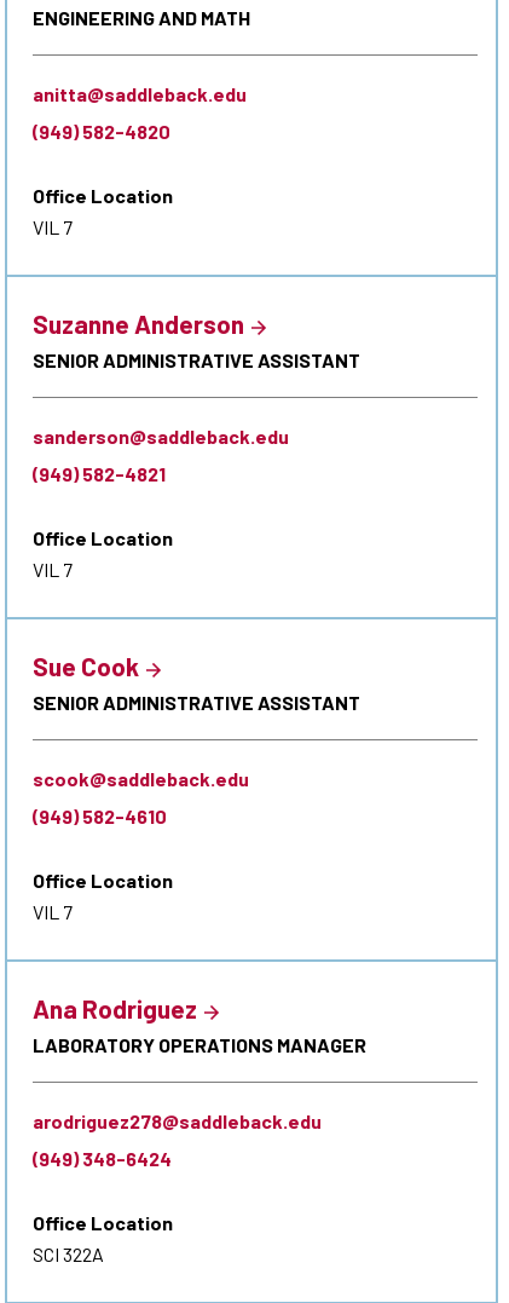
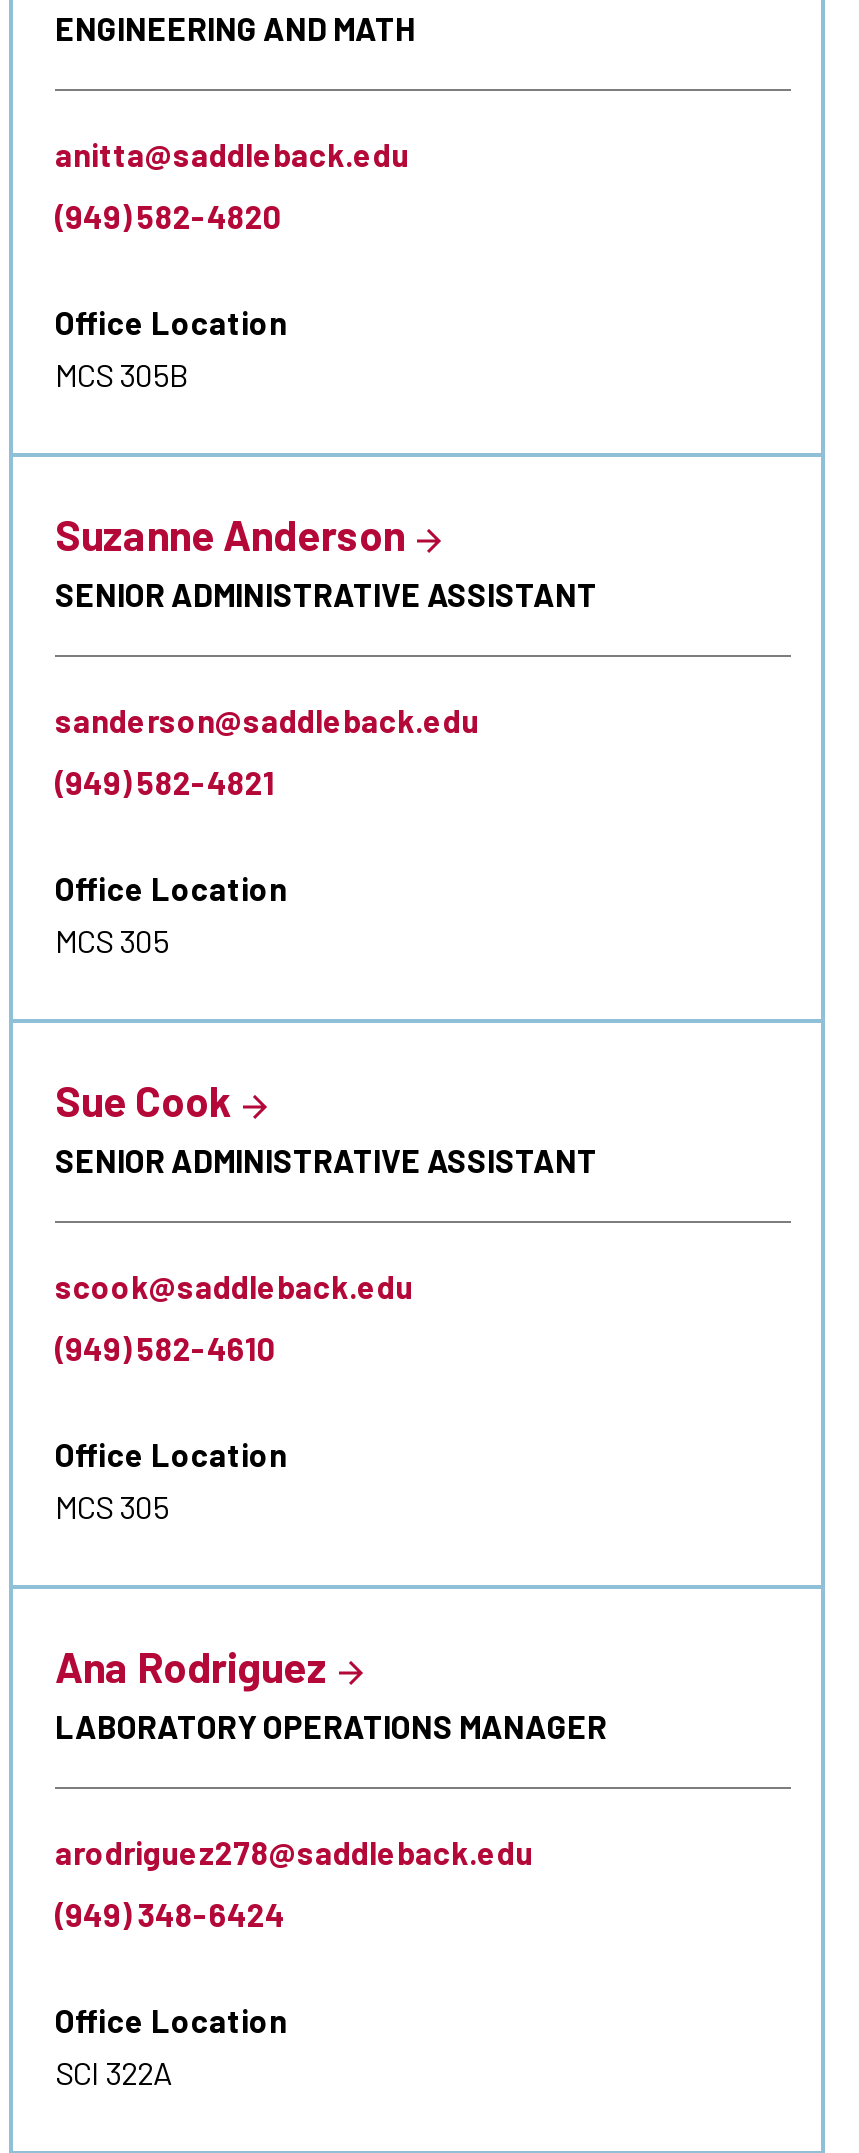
[33,215,73,238] VIL 7 -> [55,355,189,393] MCS 305B
[33,558,73,581] VIL 7 -> [55,921,169,959] MCS 305
[33,900,73,923] VIL 7 -> [55,1487,169,1525] MCS 305

